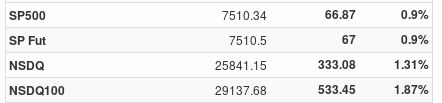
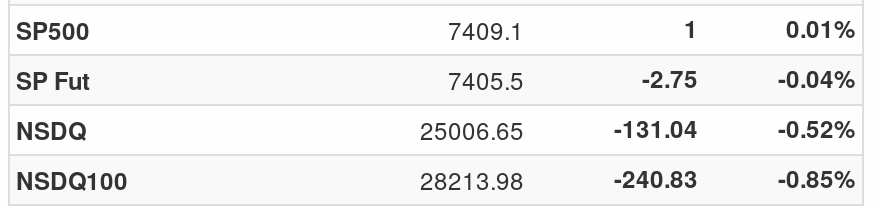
[222,6,267,23] 7510.34 -> [448,11,524,45] 7409.1
[325,5,356,23] 66.87 -> [684,9,698,45] 1
[401,5,429,23] 0.9% -> [786,9,856,45] 0.01%
[229,31,267,48] 7510.5 -> [448,61,524,95] 7405.5
[342,30,356,48] 67 -> [642,59,698,95] -2.75
[401,30,429,48] 0.9% -> [778,59,856,95] -0.04%
[215,56,267,73] 25841.15 -> [420,111,524,145] 25006.65
[318,55,356,73] 333.08 -> [614,109,698,145] -131.04
[394,55,429,73] 1.31% -> [778,109,856,145] -0.52%
[215,81,267,98] 29137.68 -> [420,161,524,195] 28213.98
[318,80,356,98] 533.45 -> [614,159,698,195] -240.83
[394,80,429,98] 1.87% -> [778,159,856,195] -0.85%

